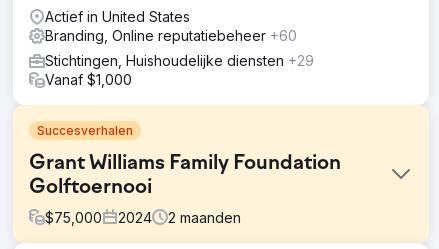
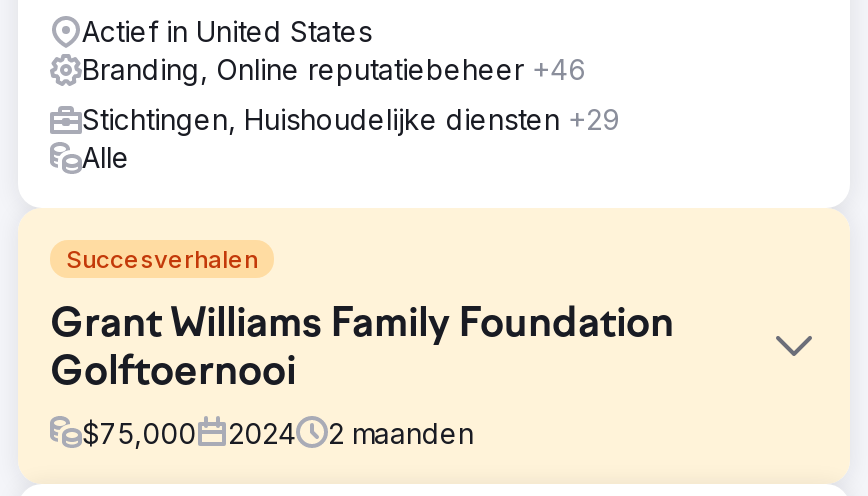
[45,27,297,44] Branding, Online reputatiebeheer +60 -> [82,51,586,85] Branding, Online reputatiebeheer +46
[45,71,132,88] Vanaf $1,000 -> [82,139,130,173] Alle

